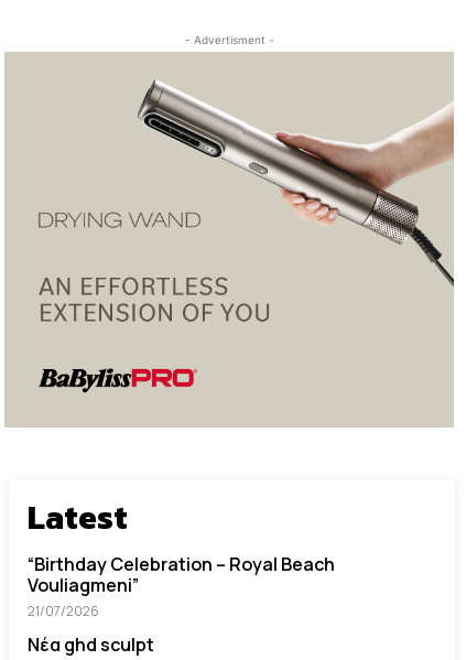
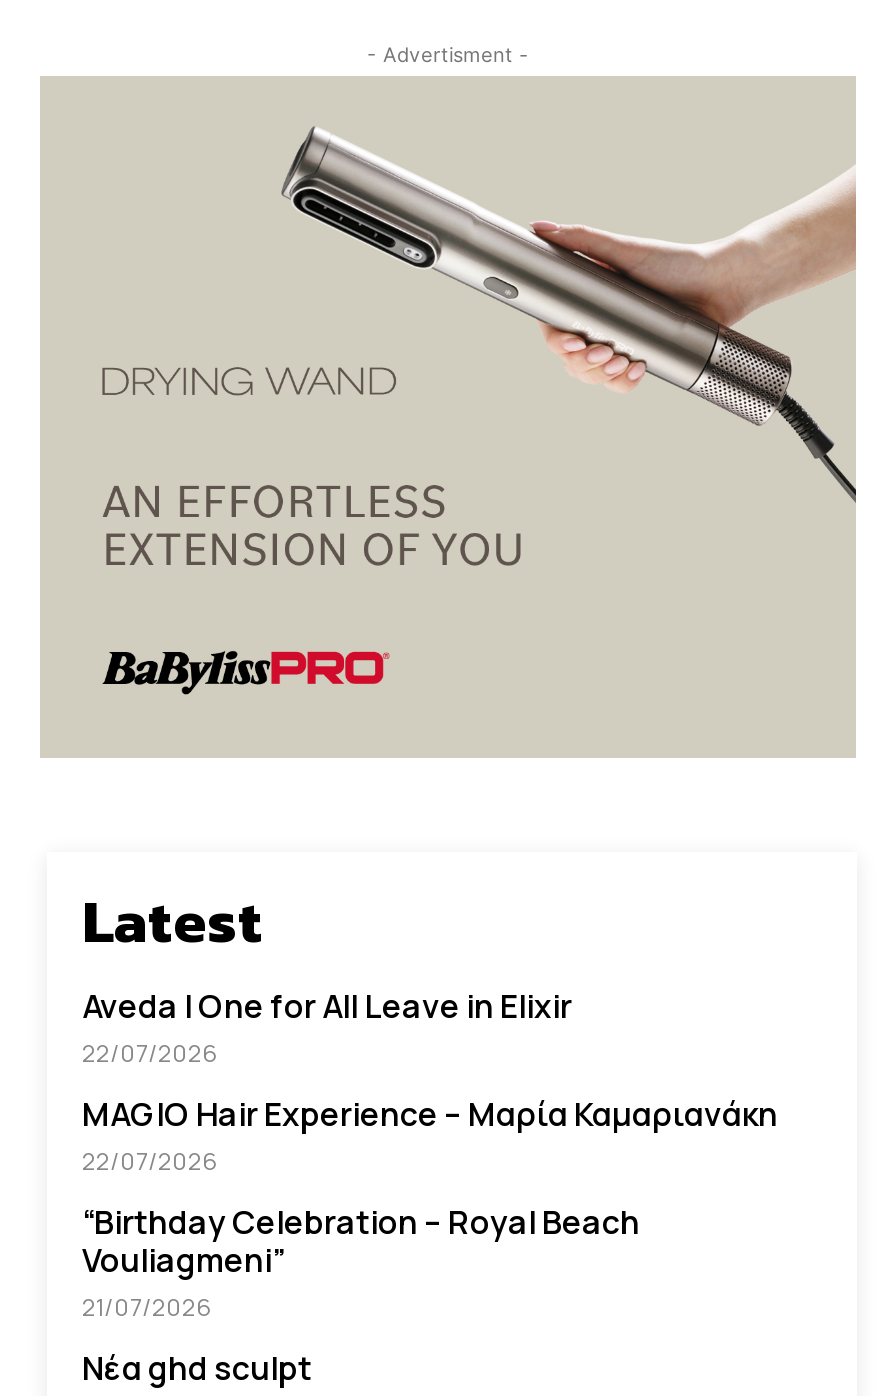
none -> [82,985,778,1179] Aveda I One for All Leave in Elixir | 22/07/2026 | MAGIO Hair Experience – Μαρία Καμαριανάκη | 22/07/2026

